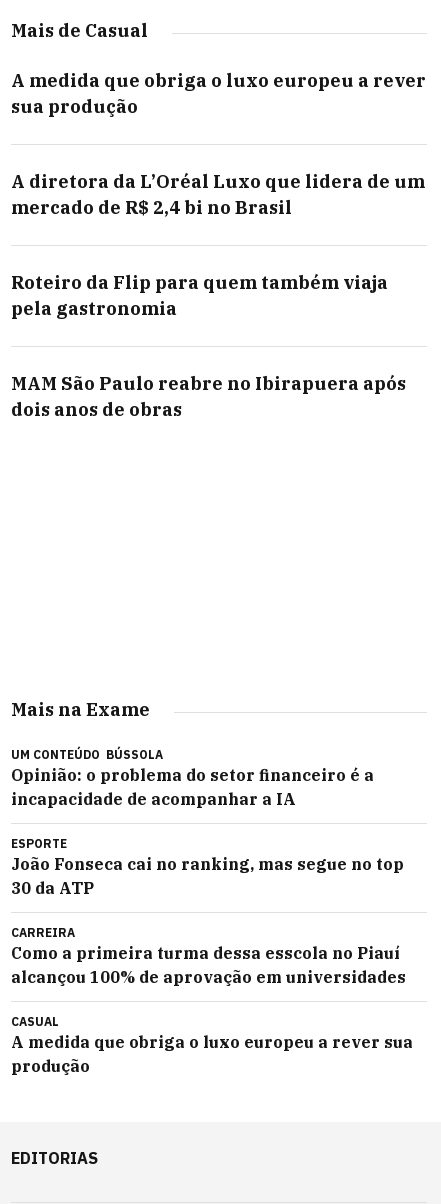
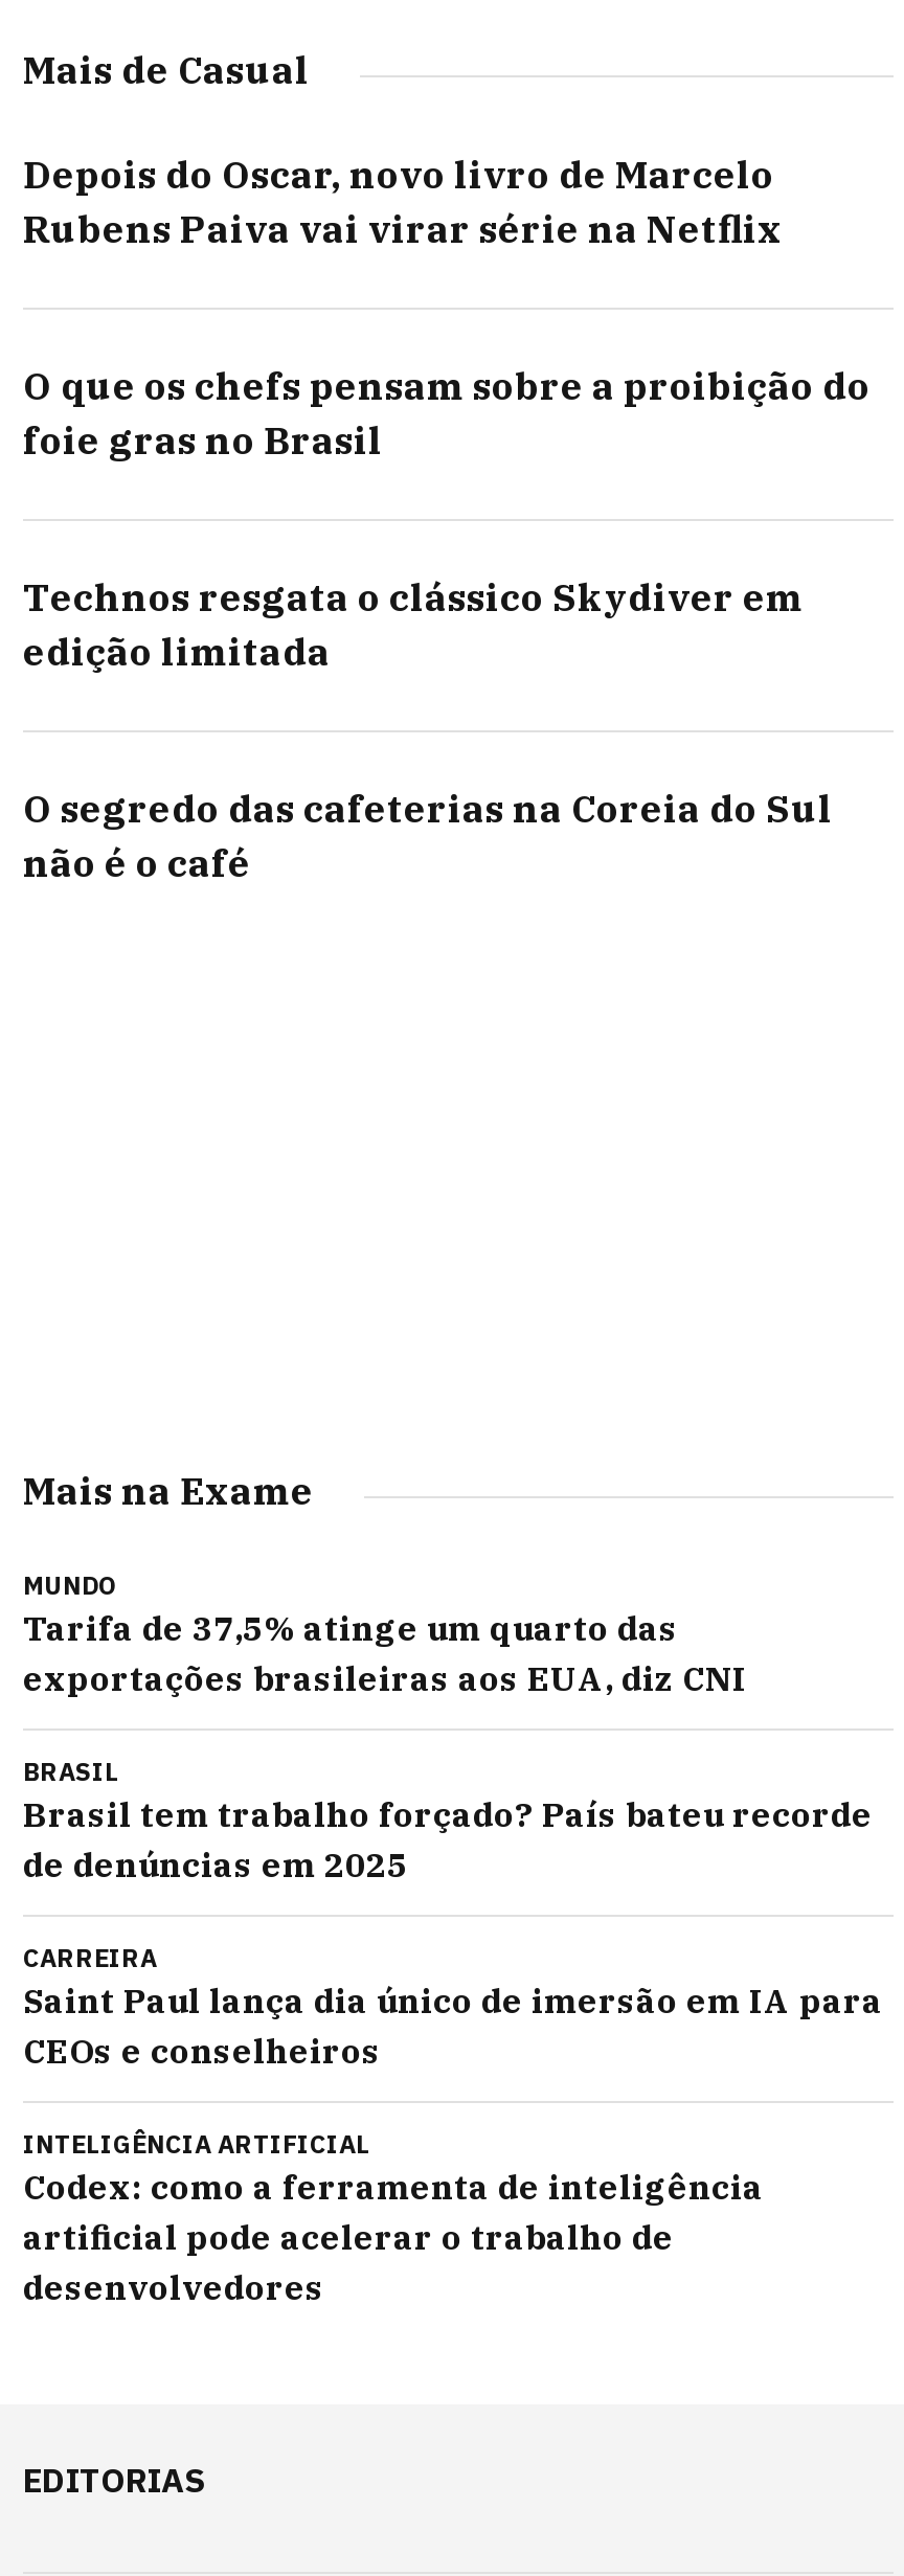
[11,69,426,118] A medida que obriga o luxo europeu a rever | sua produção -> [23,151,783,253] Depois do Oscar, novo livro de Marcelo | Rubens Paiva vai virar série na Netflix
[11,170,425,219] A diretora da L’Oréal Luxo que lidera de um | mercado de R$ 2,4 bi no Brasil -> [23,362,871,465] O que os chefs pensam sobre a proibição do | foie gras no Brasil
[11,271,388,320] Roteiro da Flip para quem também viaja | pela gastronomia -> [23,573,804,676] Technos resgata o clássico Skydiver em | edição limitada
[11,372,406,421] MAM São Paulo reabre no Ibirapuera após | dois anos de obras -> [23,785,833,887] O segredo das cafeterias na Coreia do Sul | não é o café
[11,747,374,809] UM CONTEÚDO BÚSSOLA | Opinião: o problema do setor financeiro é a | incapacidade de acompanhar a IA -> [23,1569,747,1699] MUNDO | Tarifa de 37,5% atinge um quarto das | exportações brasileiras aos EUA, diz CNI
[11,836,404,898] ESPORTE | João Fonseca cai no ranking, mas segue no top | 30 da ATP -> [23,1756,873,1885] BRASIL | Brasil tem trabalho forçado? País bateu recorde | de denúncias em 2025
[11,943,406,987] Como a primeira turma dessa esscola no Piauí | alcançou 100% de aprovação em universidades -> [23,1980,883,2072] Saint Paul lança dia único de imersão em IA para | CEOs e conselheiros
[11,1014,413,1076] CASUAL | A medida que obriga o luxo europeu a rever sua | produção -> [23,2128,764,2308] INTELIGÊNCIA ARTIFICIAL | Codex: como a ferramenta de inteligência | artificial pode acelerar o trabalho de | desenvolvedores

